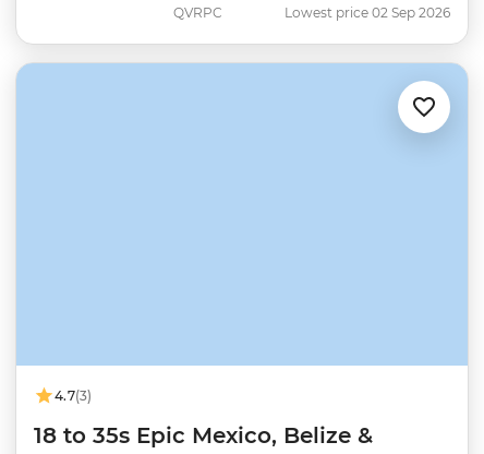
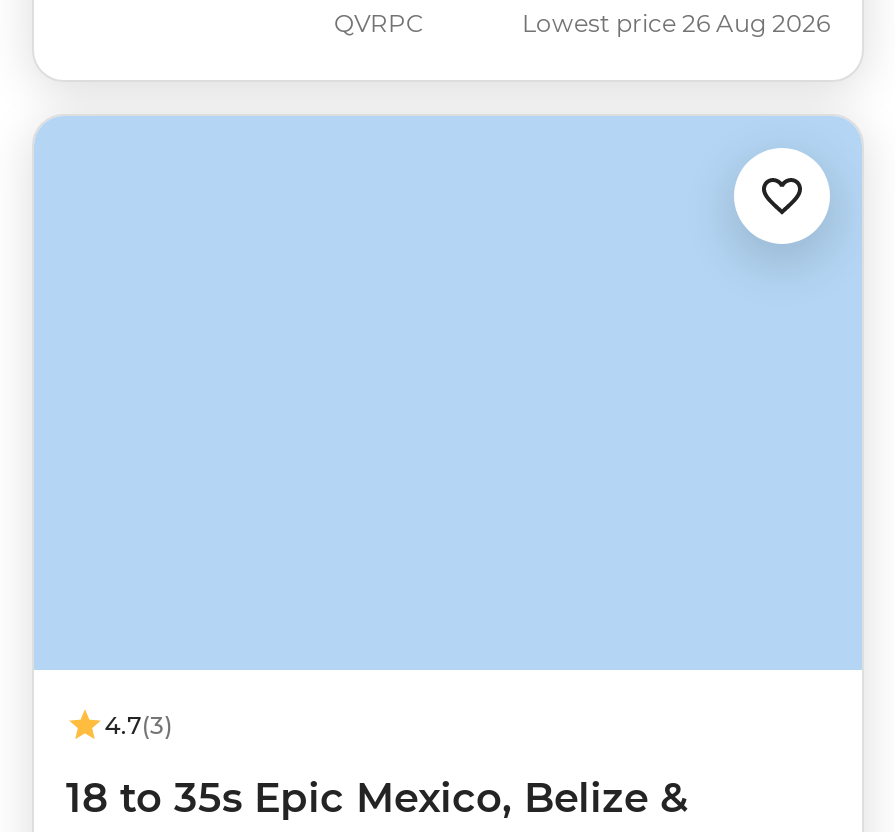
[285,4,450,21] Lowest price 02 Sep 2026 -> [522,8,830,38] Lowest price 26 Aug 2026

